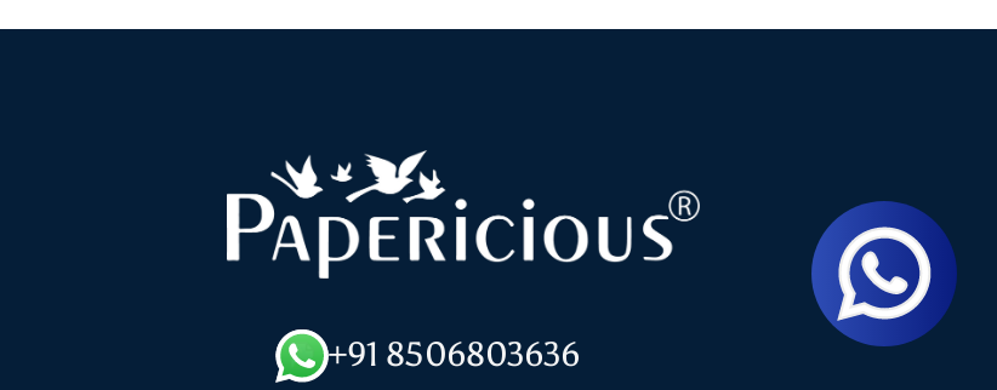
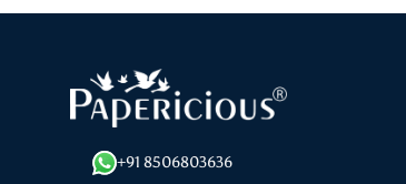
[809,201,957,346] [image] -> none

